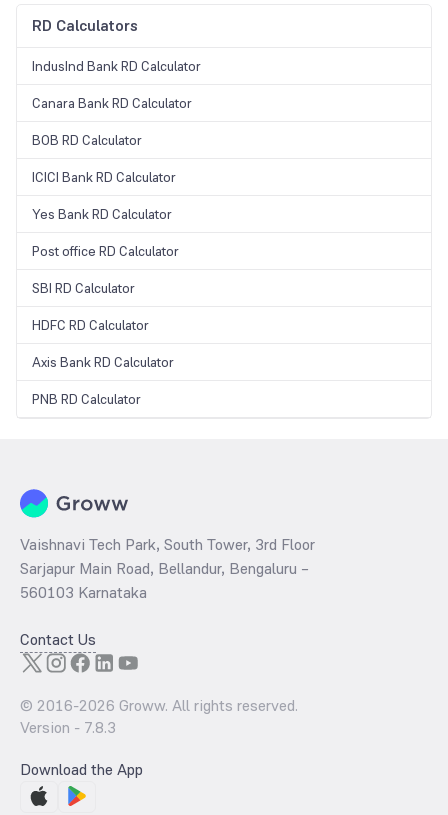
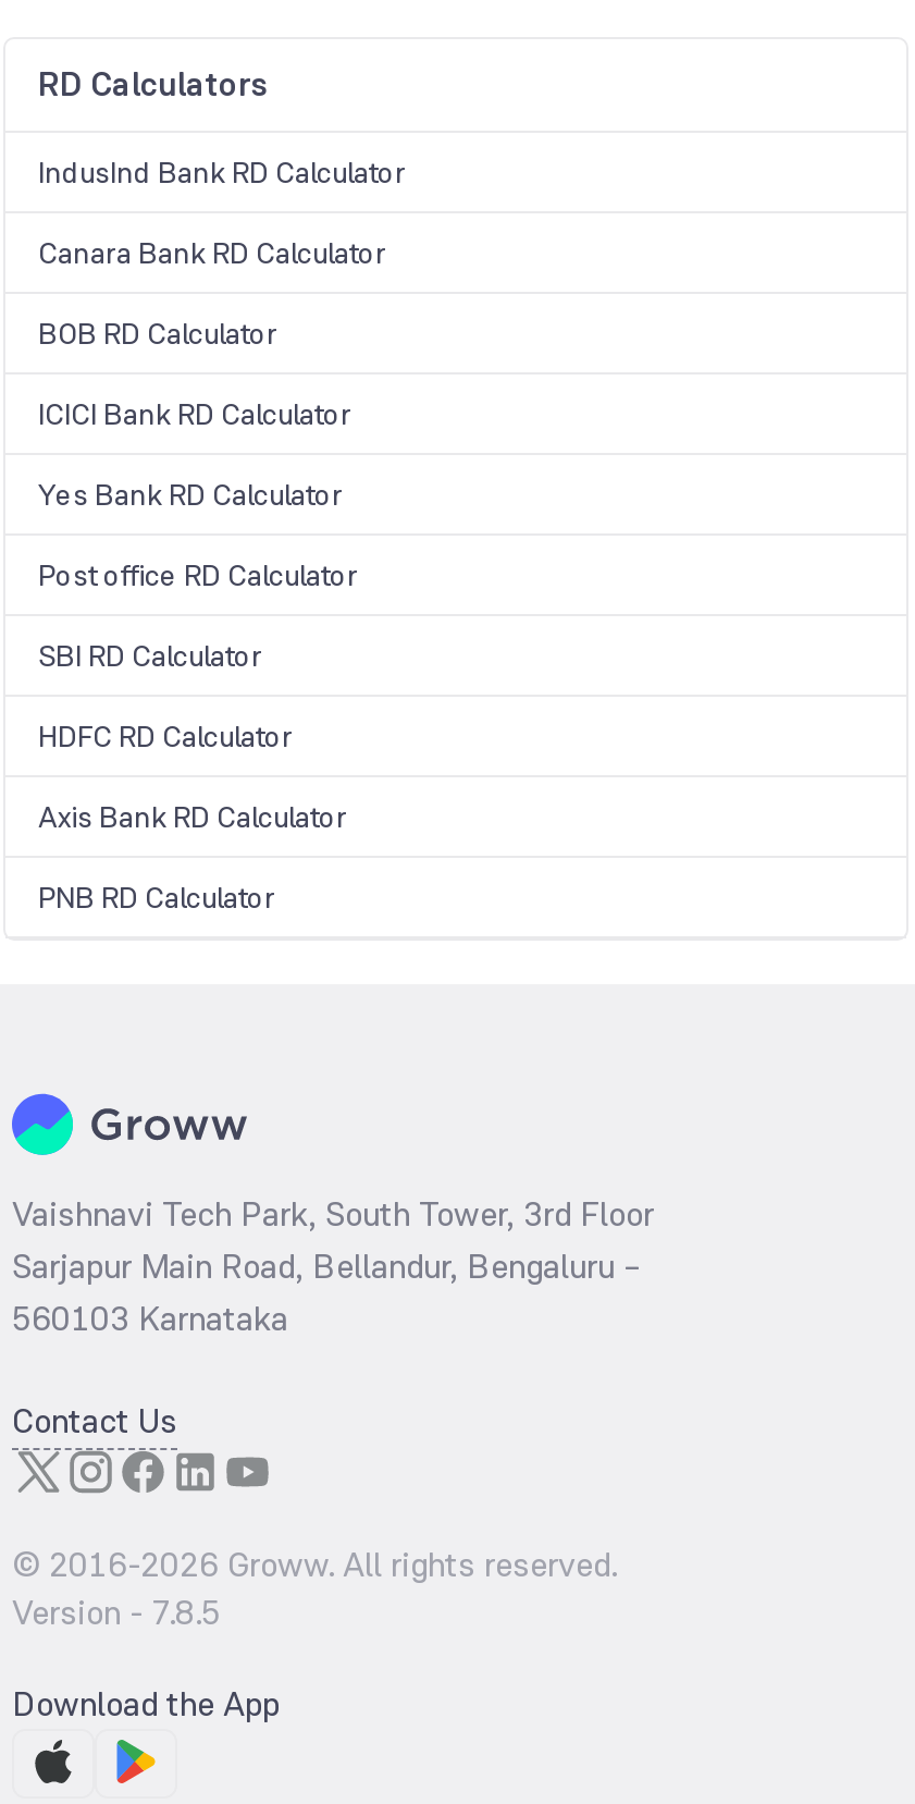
[20,717,116,738] Version - 7.8.3 -> [12,1590,221,1635] Version - 7.8.5

